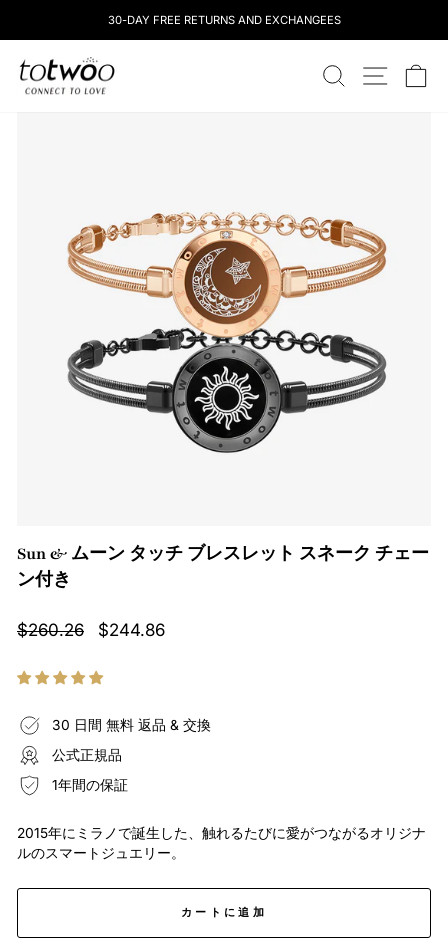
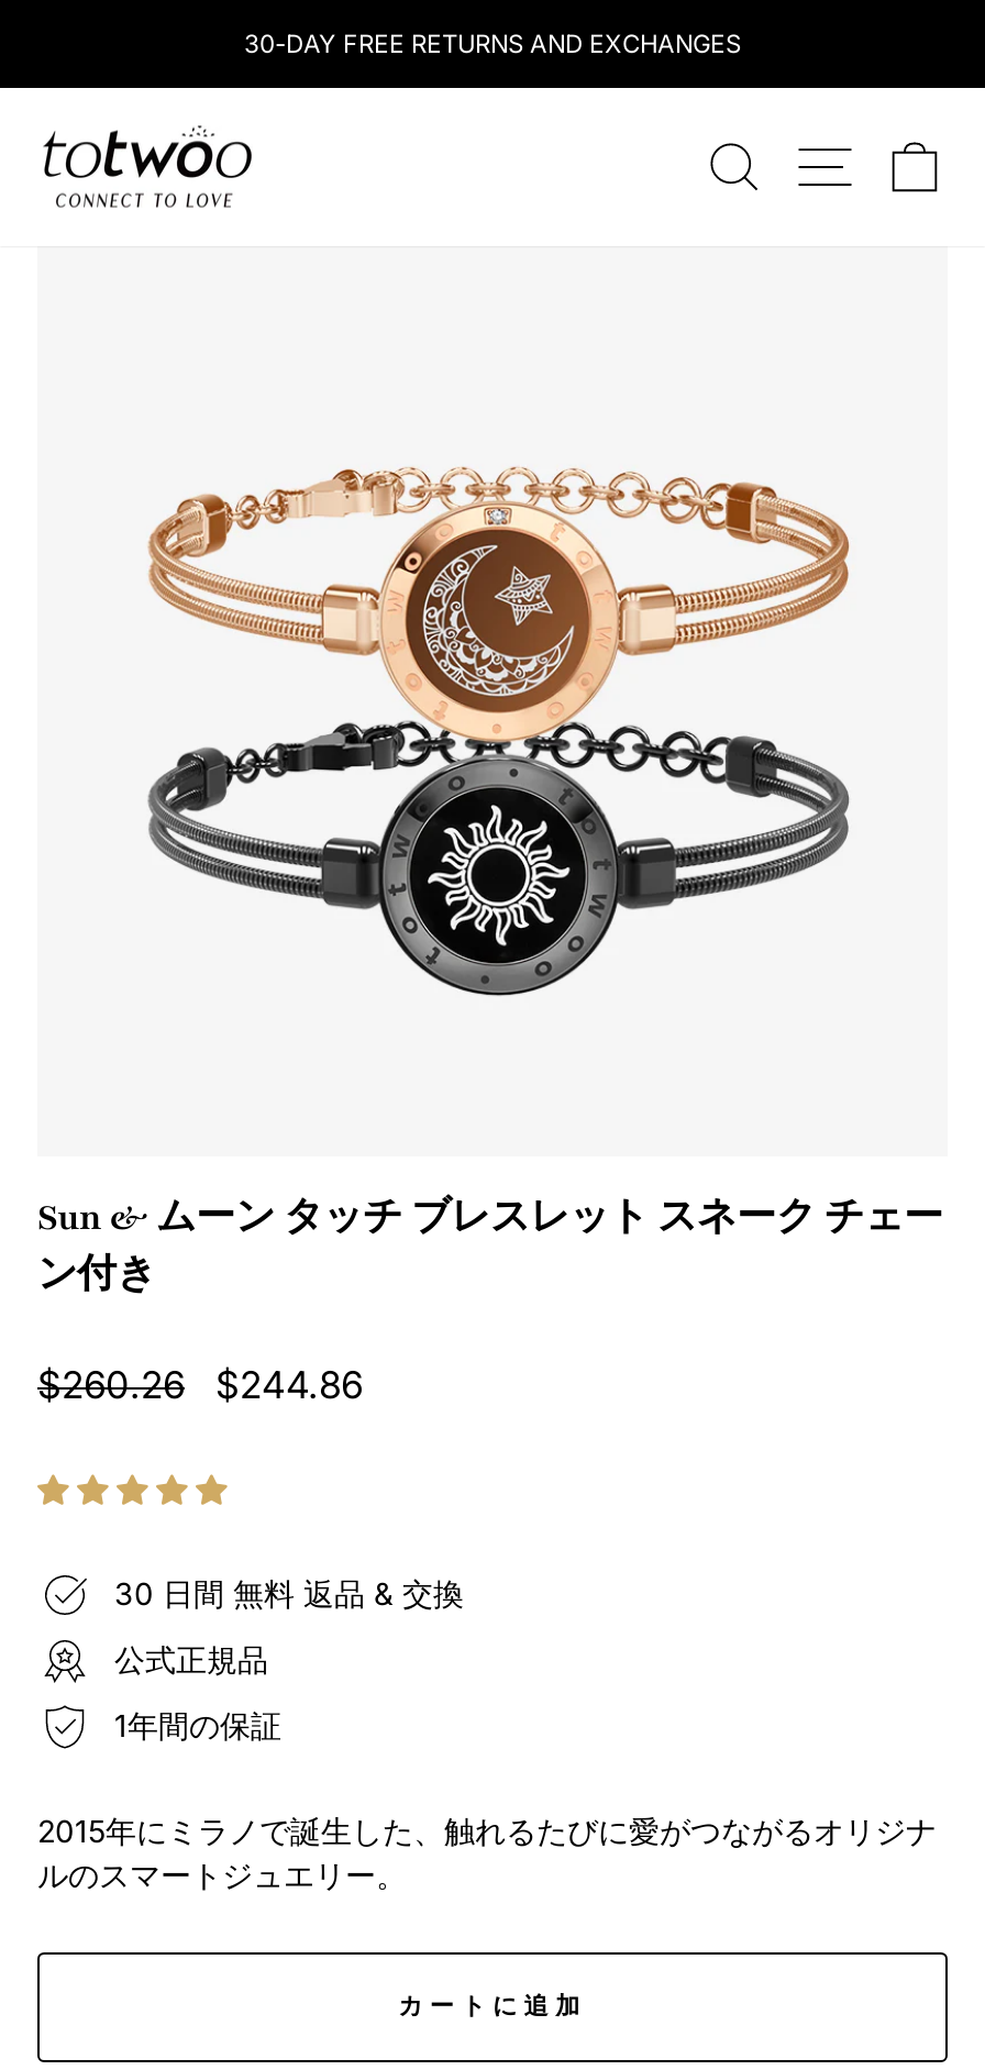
[107,13,340,27] 30-DAY FREE RETURNS AND EXCHANGEES -> [244,29,741,59] 30-DAY FREE RETURNS AND EXCHANGES

